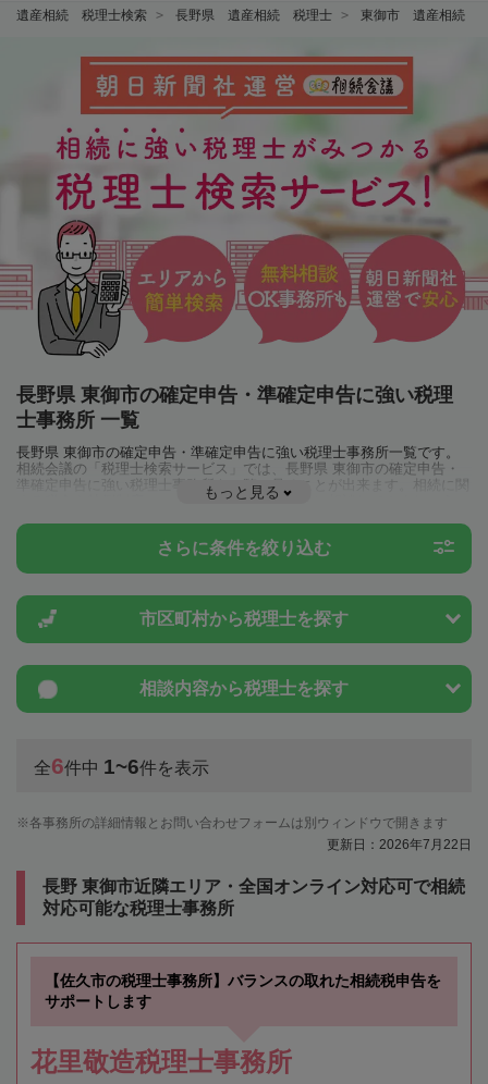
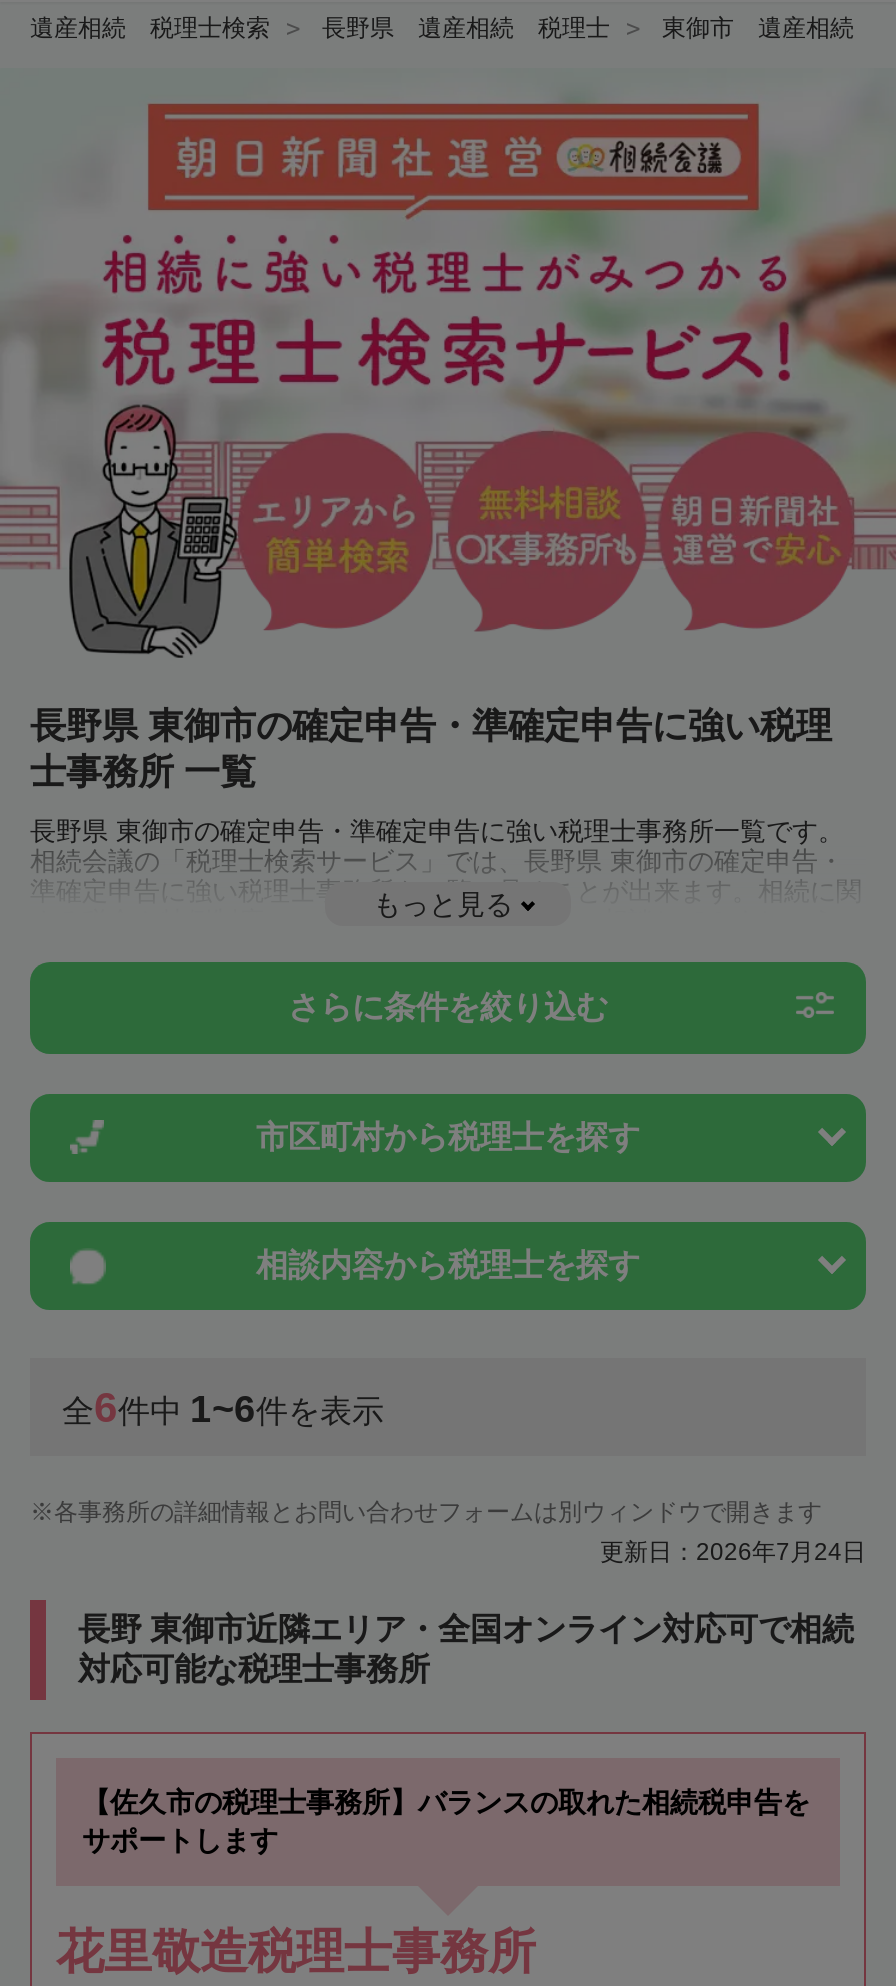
[327,837,472,852] 更新日：2026年7月22日 -> [600,1537,866,1565] 更新日：2026年7月24日

